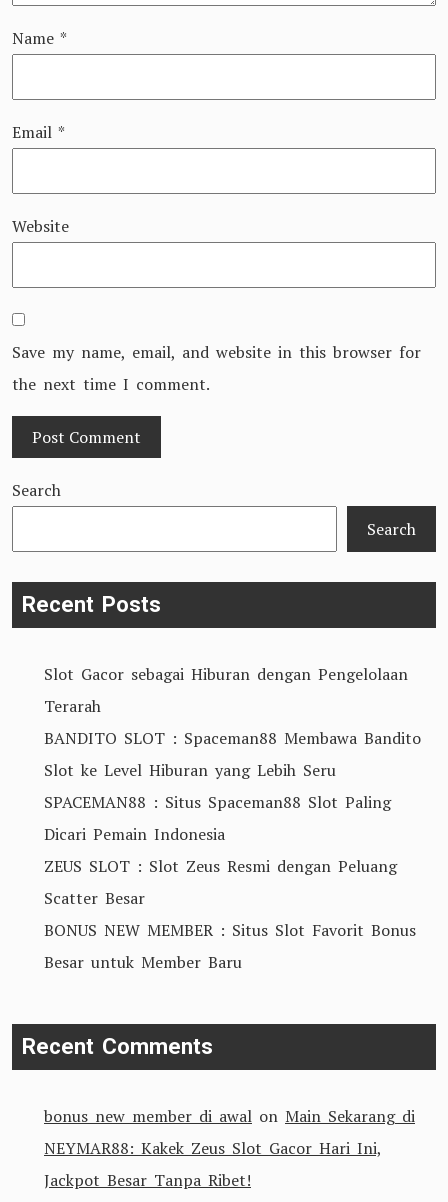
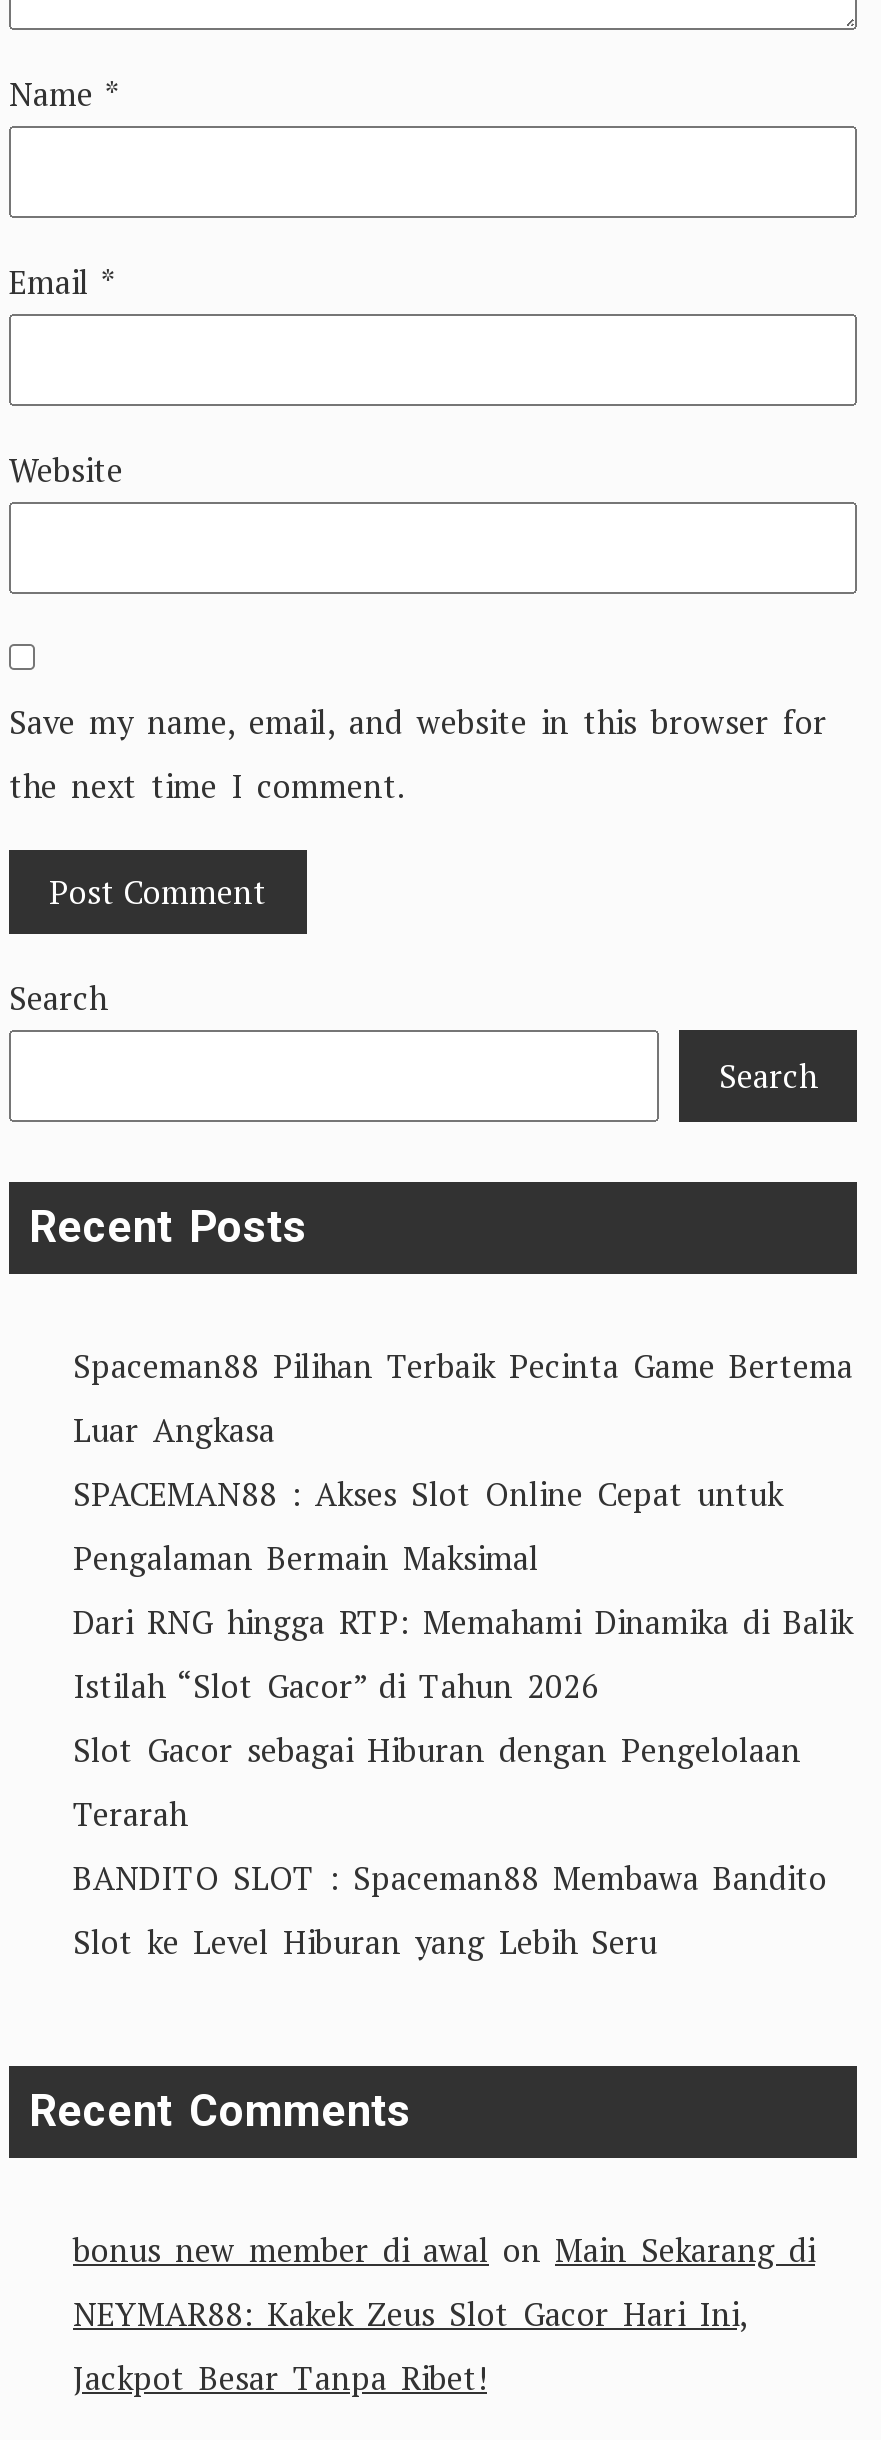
none -> [73,1344,853,1708] Spaceman88 Pilihan Terbaik Pecinta Game Bertema | Luar Angkasa | SPACEMAN88 : Akses Slot Online Cepat untuk | Pengalaman Bermain Maksimal | Dari RNG hingga RTP: Memahami Dinamika di Balik | Istilah “Slot Gacor” di Tahun 2026
moved [44,663,421,781] -> [73,1728,827,1964]: Slot Gacor sebagai Hiburan dengan Pengelolaan | Terarah | BANDITO SLOT : Spaceman88 Membawa Bandito | Slot ke Level Hiburan yang Lebih Seru
[44,791,416,973] SPACEMAN88 : Situs Spaceman88 Slot Paling | Dicari Pemain Indonesia | ZEUS SLOT : Slot Zeus Resmi dengan Peluang | Scatter Besar | BONUS NEW MEMBER : Situs Slot Favorit Bonus | Besar untuk Member Baru -> none

